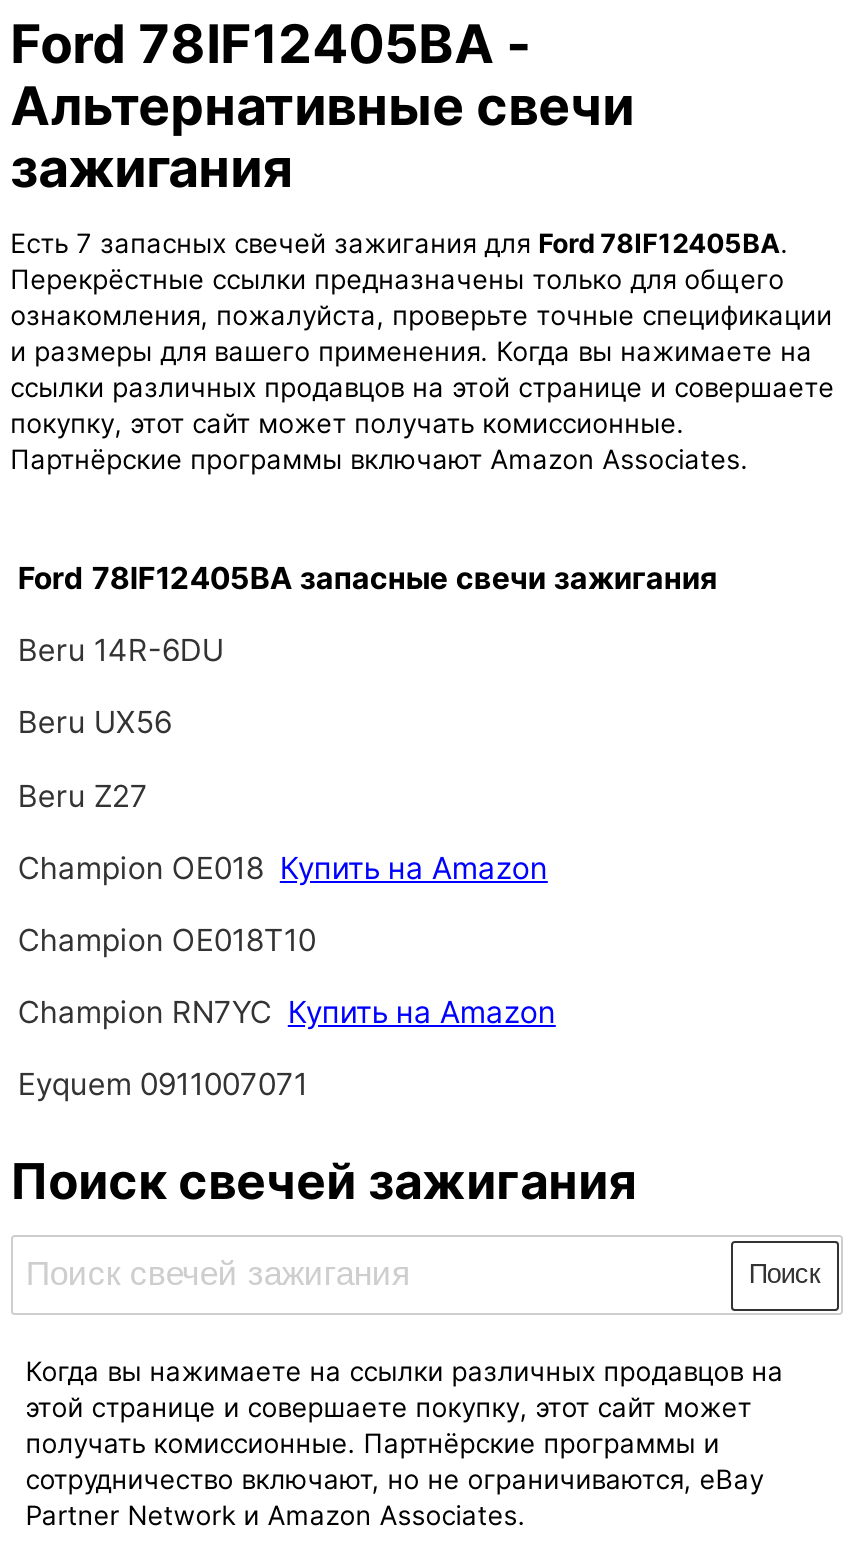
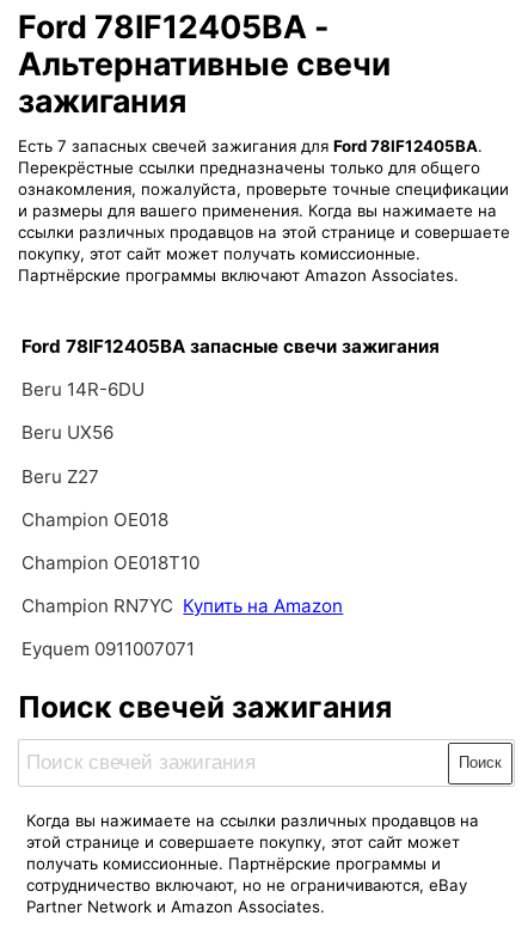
[18,849,548,887] Champion OE018 Купить на Amazon -> [22,508,169,531] Champion OE018

